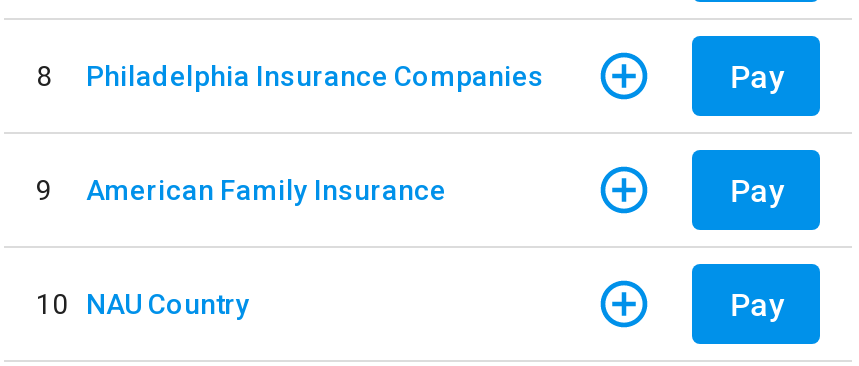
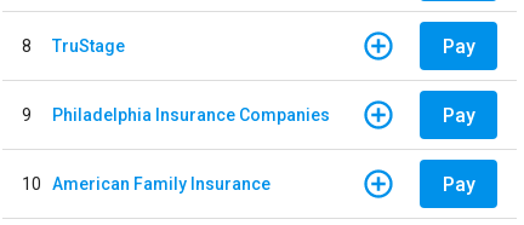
moved [86,59,544,91] -> [52,105,330,124]: Philadelphia Insurance Companies
none -> [52,36,125,55] TruStage
[86,173,446,205] American Family Insurance -> none
[36,287,250,319] 10 NAU Country -> [22,174,270,193] 10 American Family Insurance

